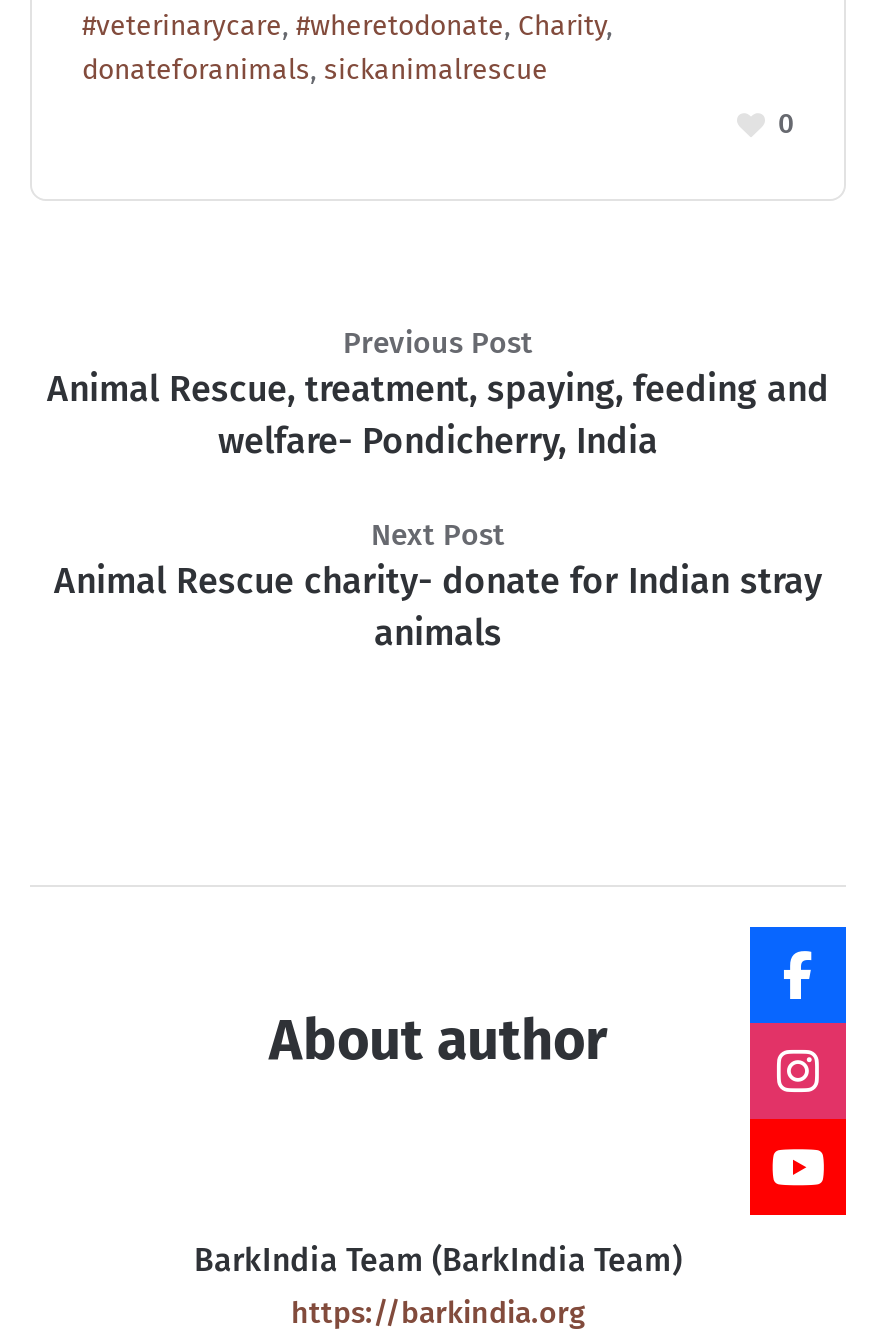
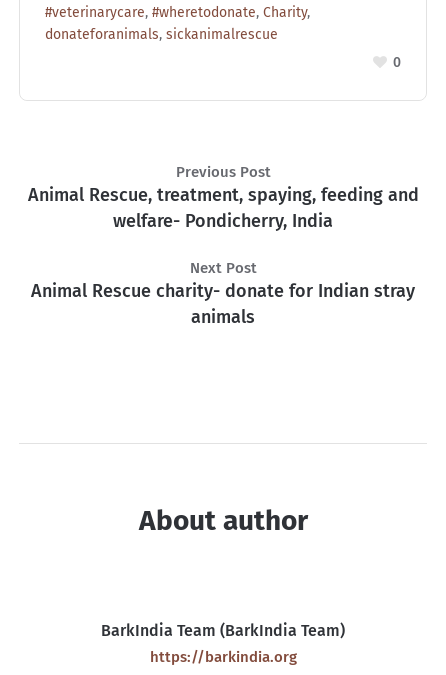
[748,924,848,1218] [image] -> none

